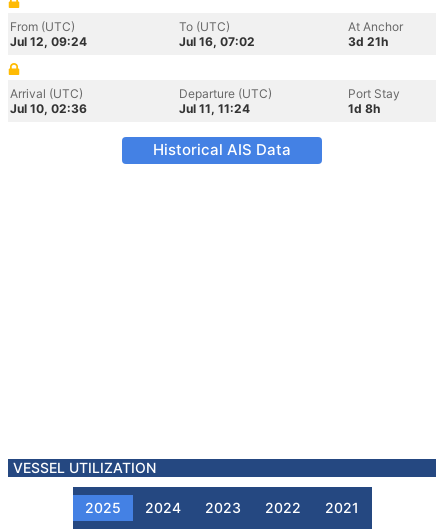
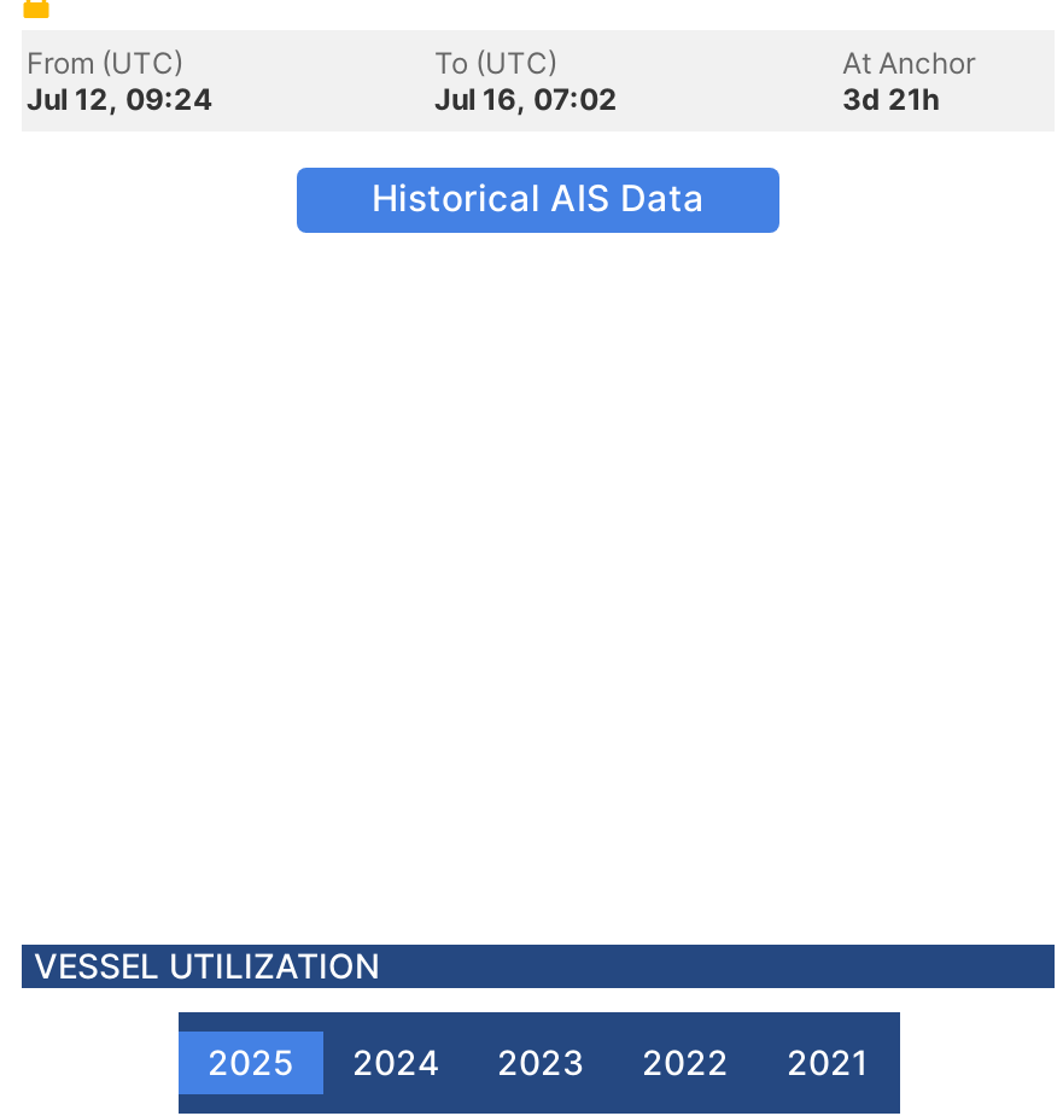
[10,86,87,116] Arrival (UTC) | Jul 10, 02:36 -> none
[179,86,272,116] Departure (UTC) | Jul 11, 11:24 -> none
[348,86,400,116] Port Stay | 1d 8h -> none

